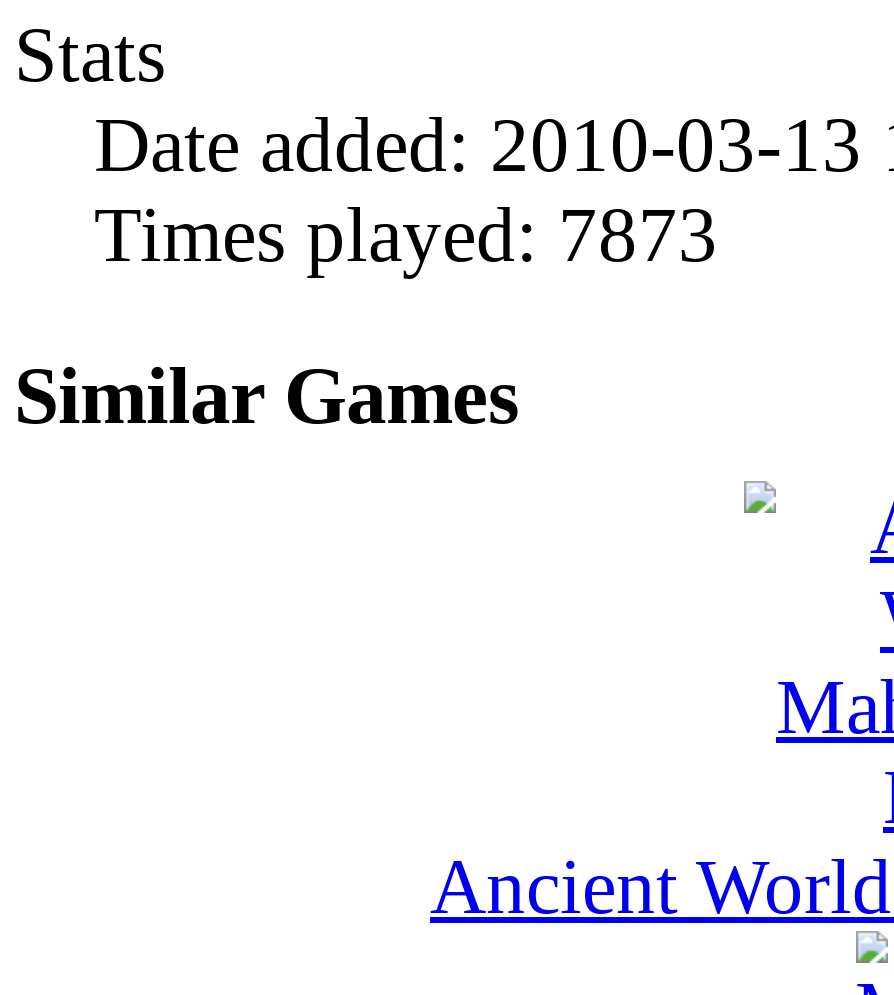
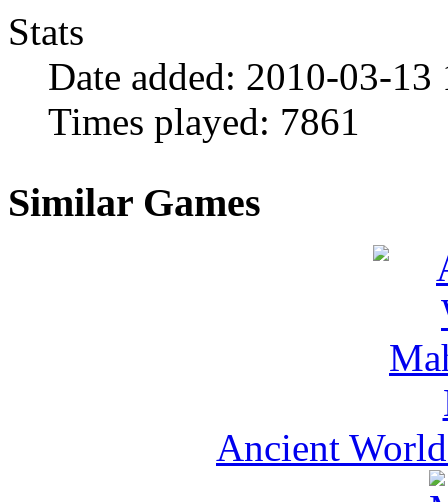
[94,192,718,278] Times played: 7873 -> [48,100,360,143] Times played: 7861

